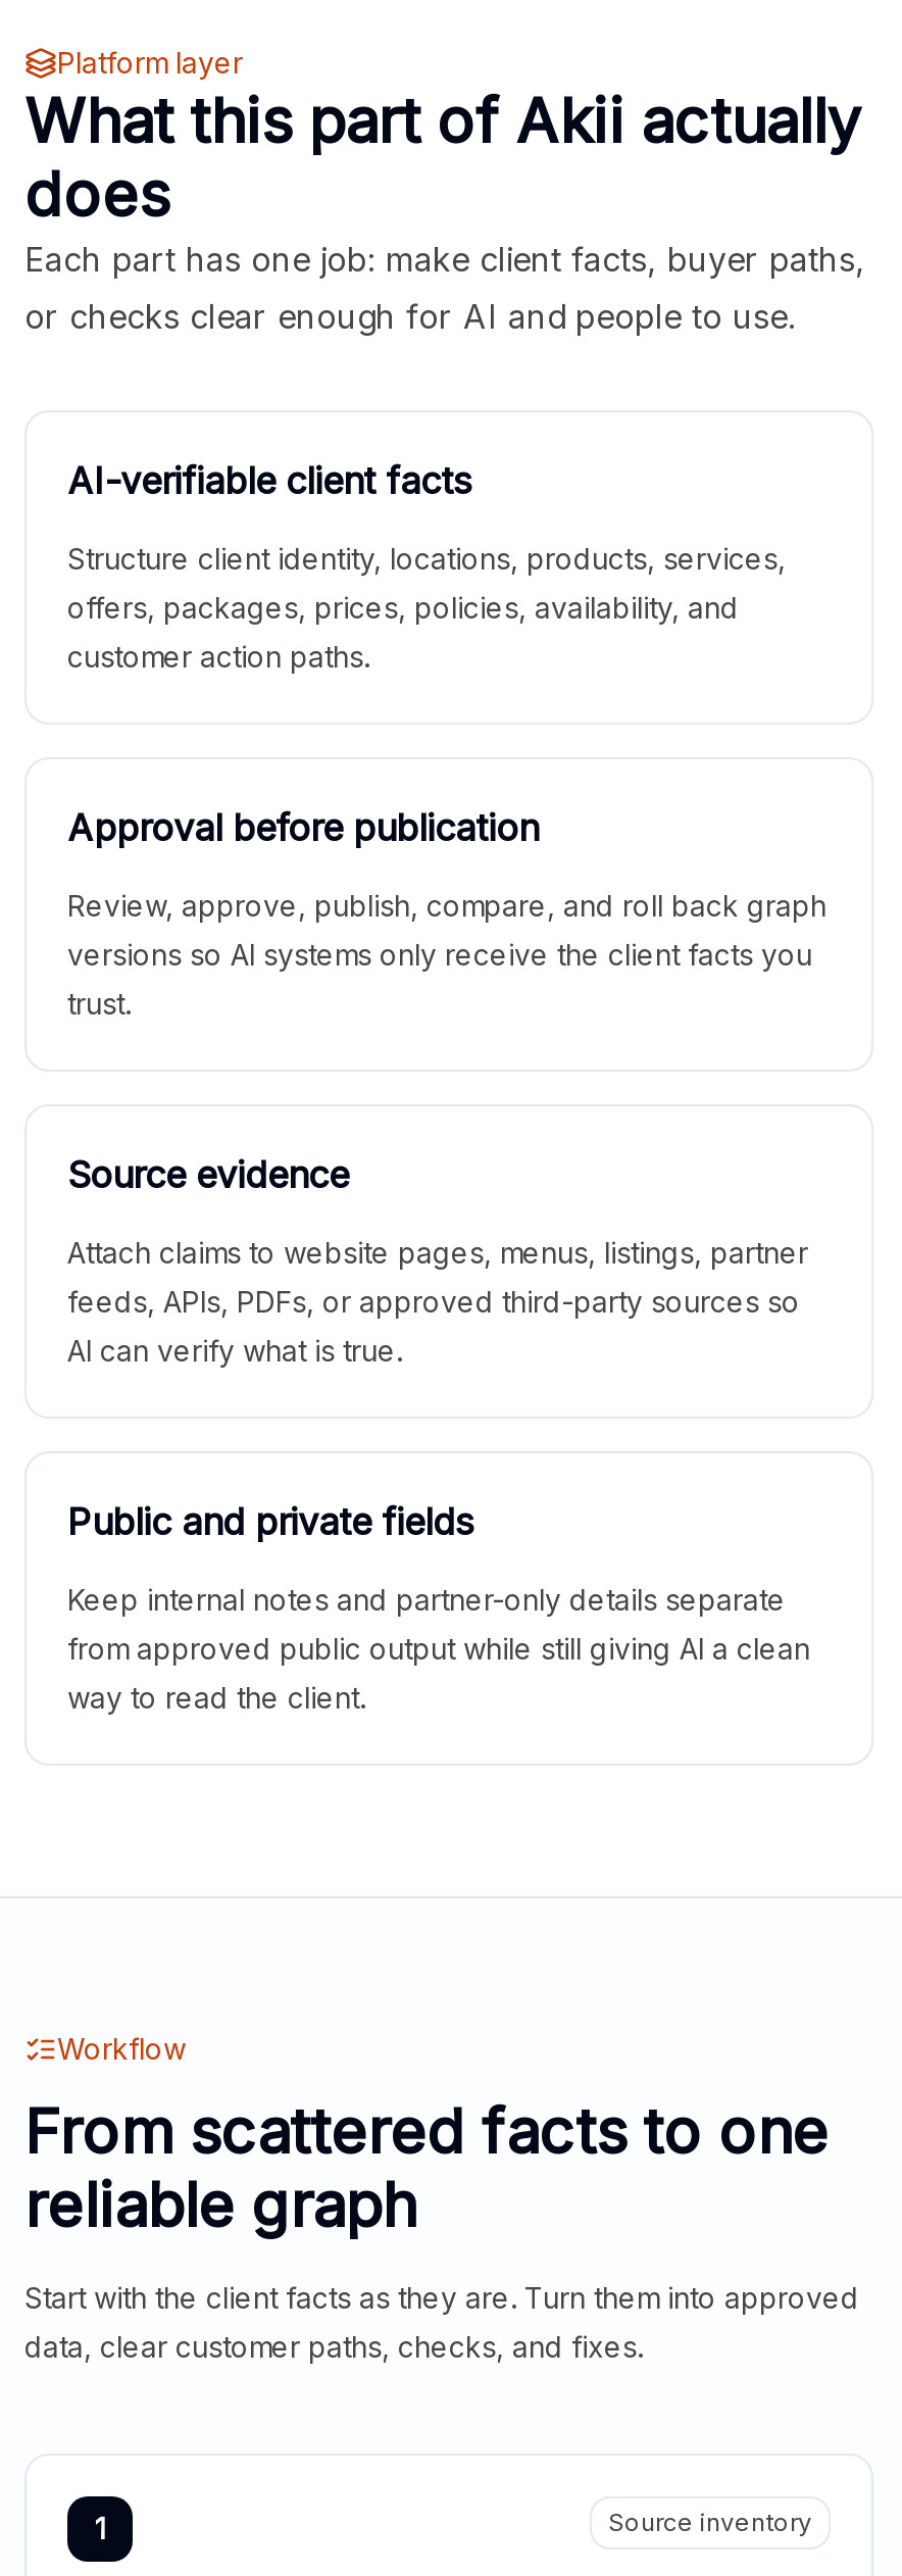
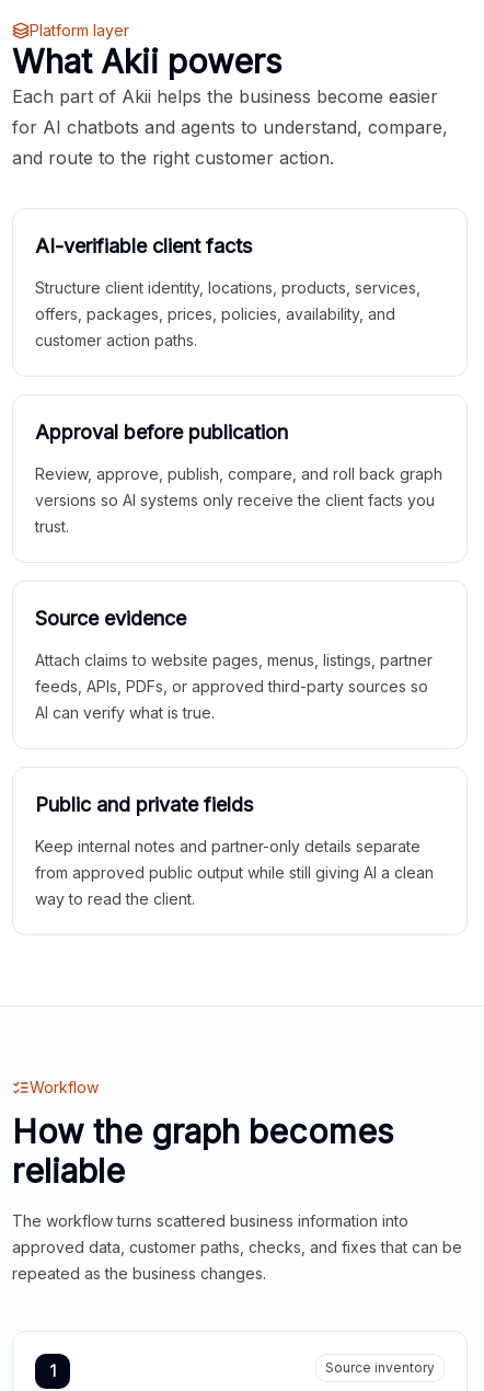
[24,84,865,337] What this part of Akii actually | does | Each part has one job: make client facts, buyer paths, | or checks clear enough for AI and people to use. -> [12,42,448,169] What Akii powers | Each part of Akii helps the business become easier | for AI chatbots and agents to understand, compare, | and route to the right customer action.
[24,2094,829,2241] From scattered facts to one | reliable graph -> [12,1112,393,1191] How the graph becomes | reliable
[24,2280,859,2364] Start with the client facts as they are. Turn them into approved | data, clear customer paths, checks, and fixes. -> [12,1211,462,1283] The workflow turns scattered business information into | approved data, customer paths, checks, and fixes that can be | repeated as the business changes.

